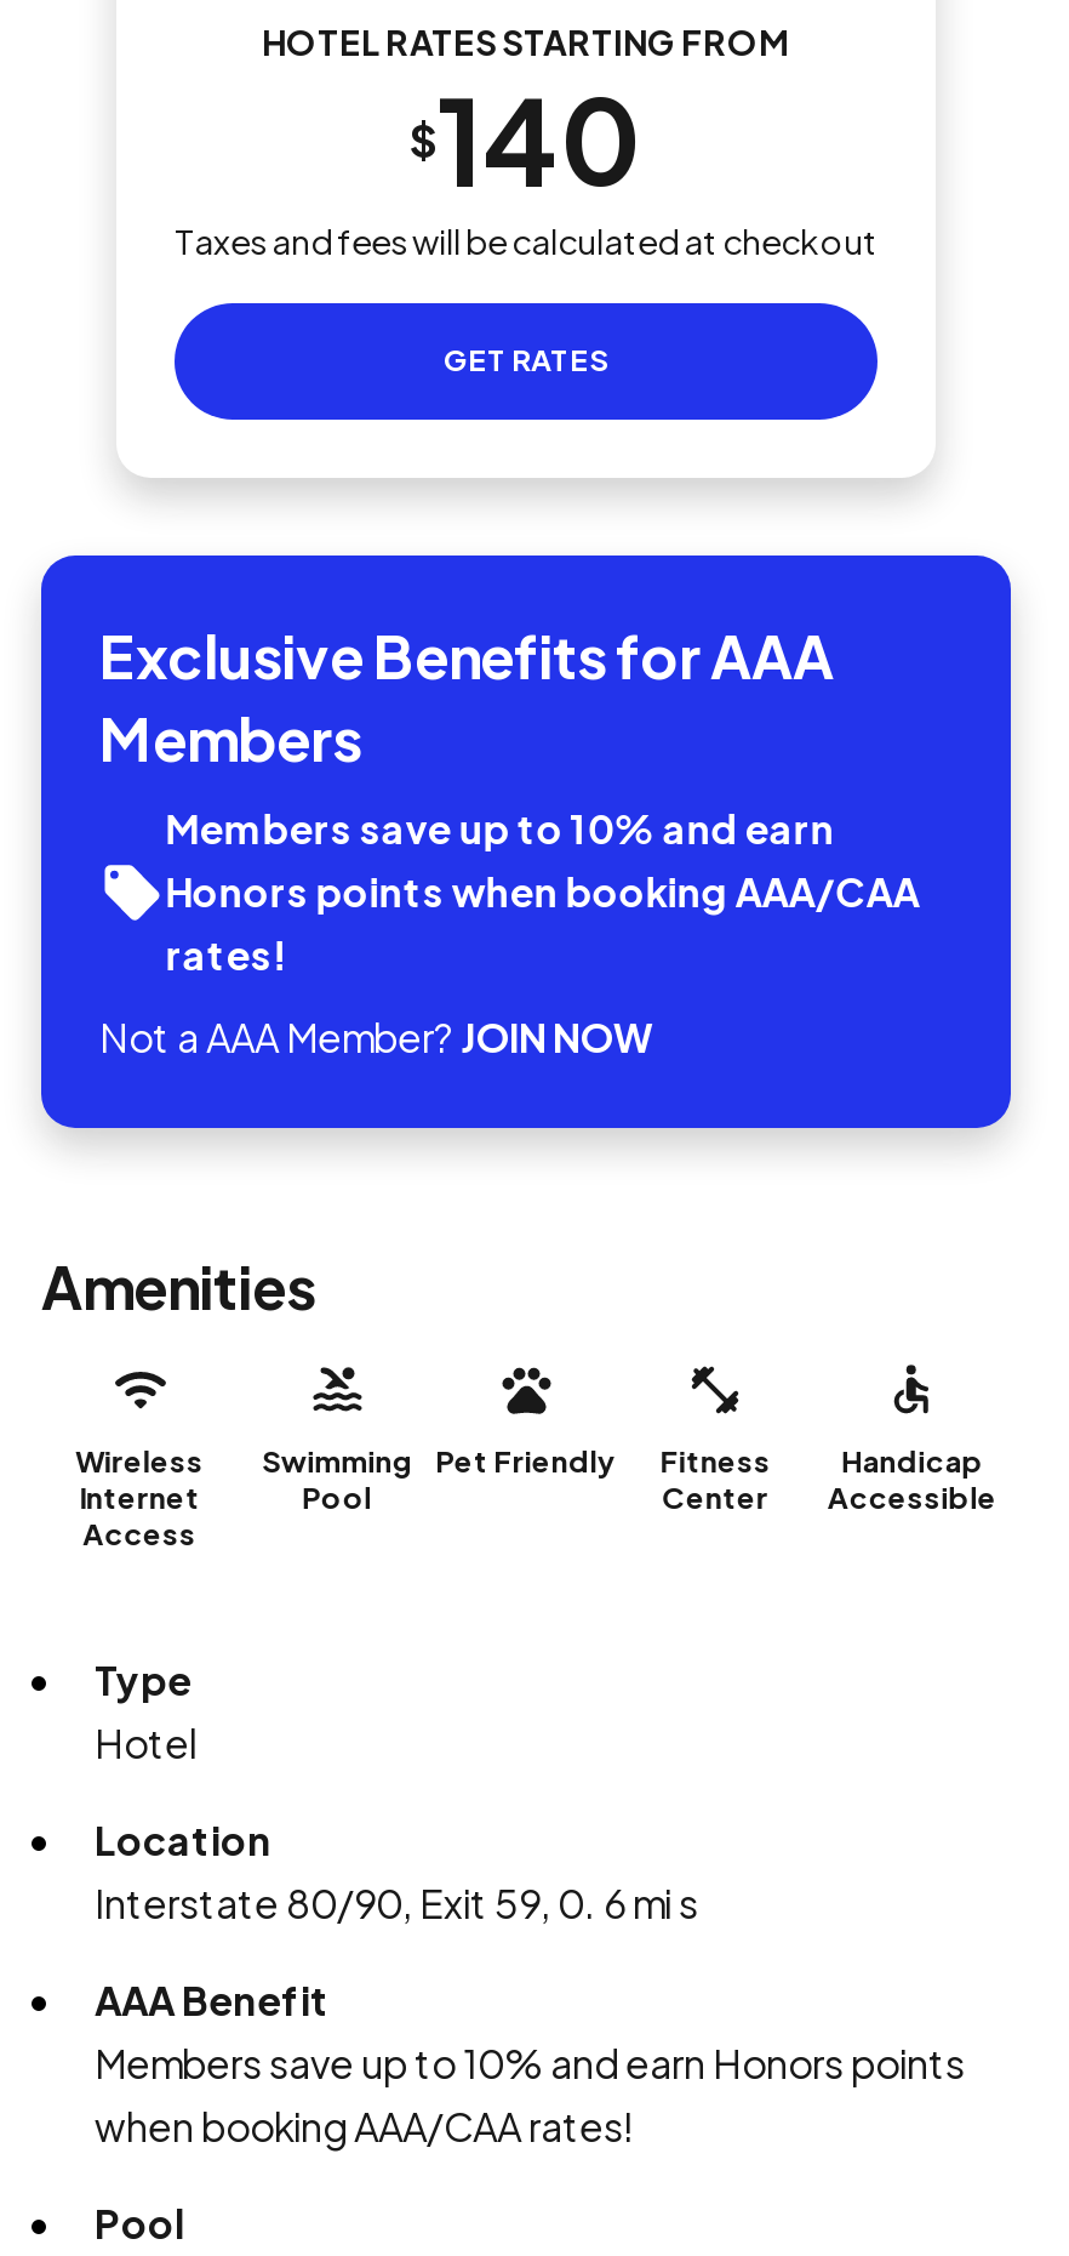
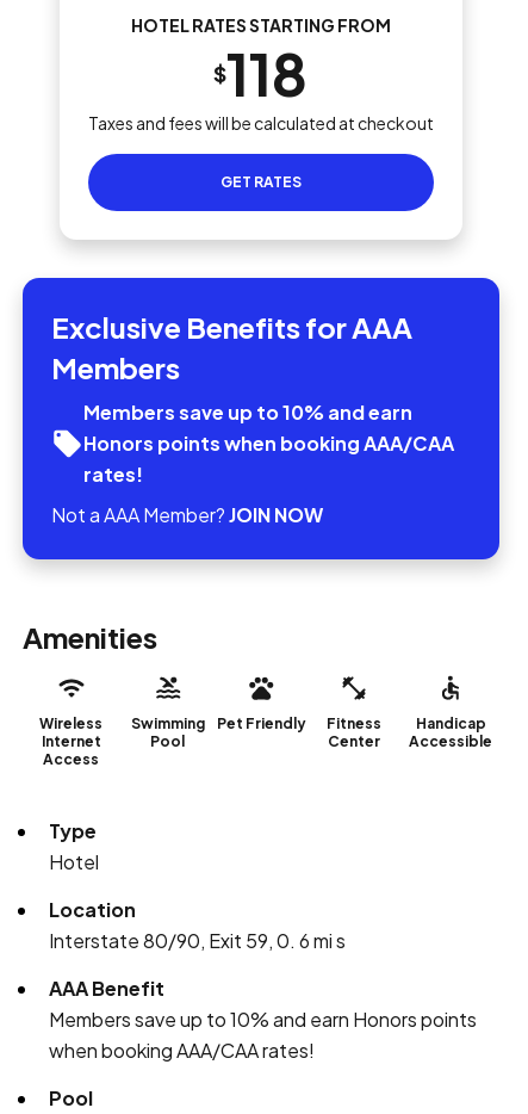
[410,65,642,213] $140 -> [214,37,308,110] $118

